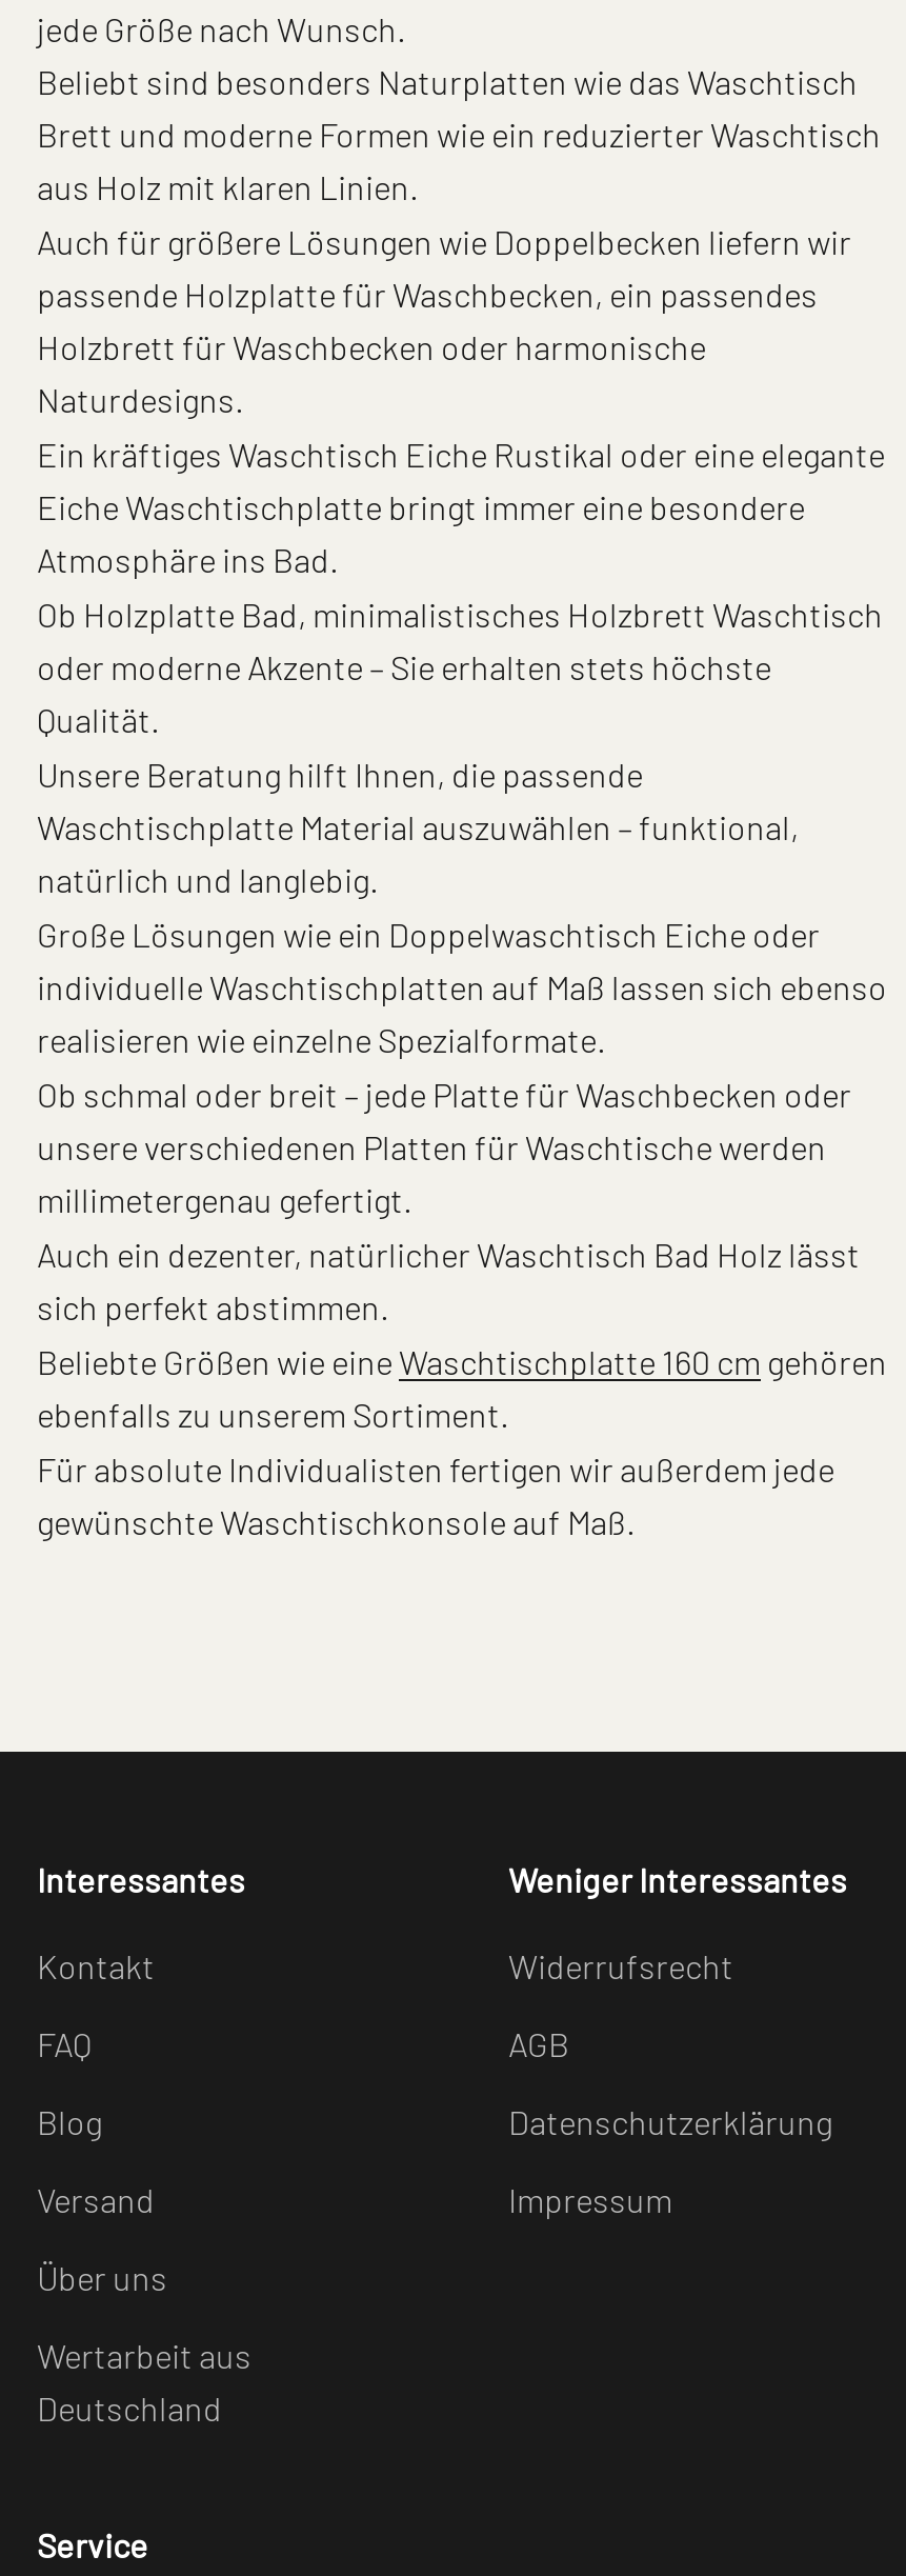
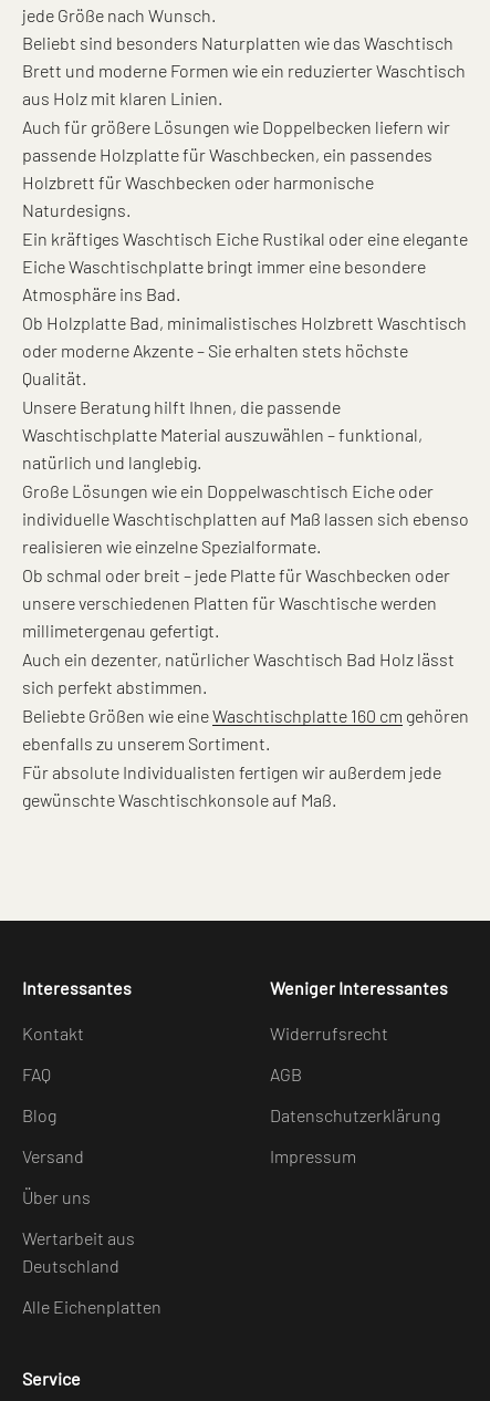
none -> [22,1296,161,1317] Alle Eichenplatten

